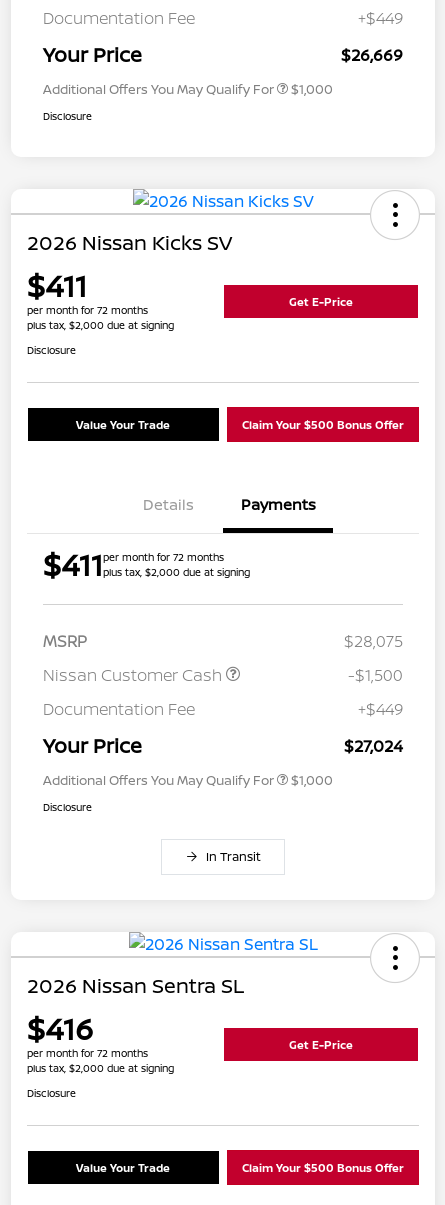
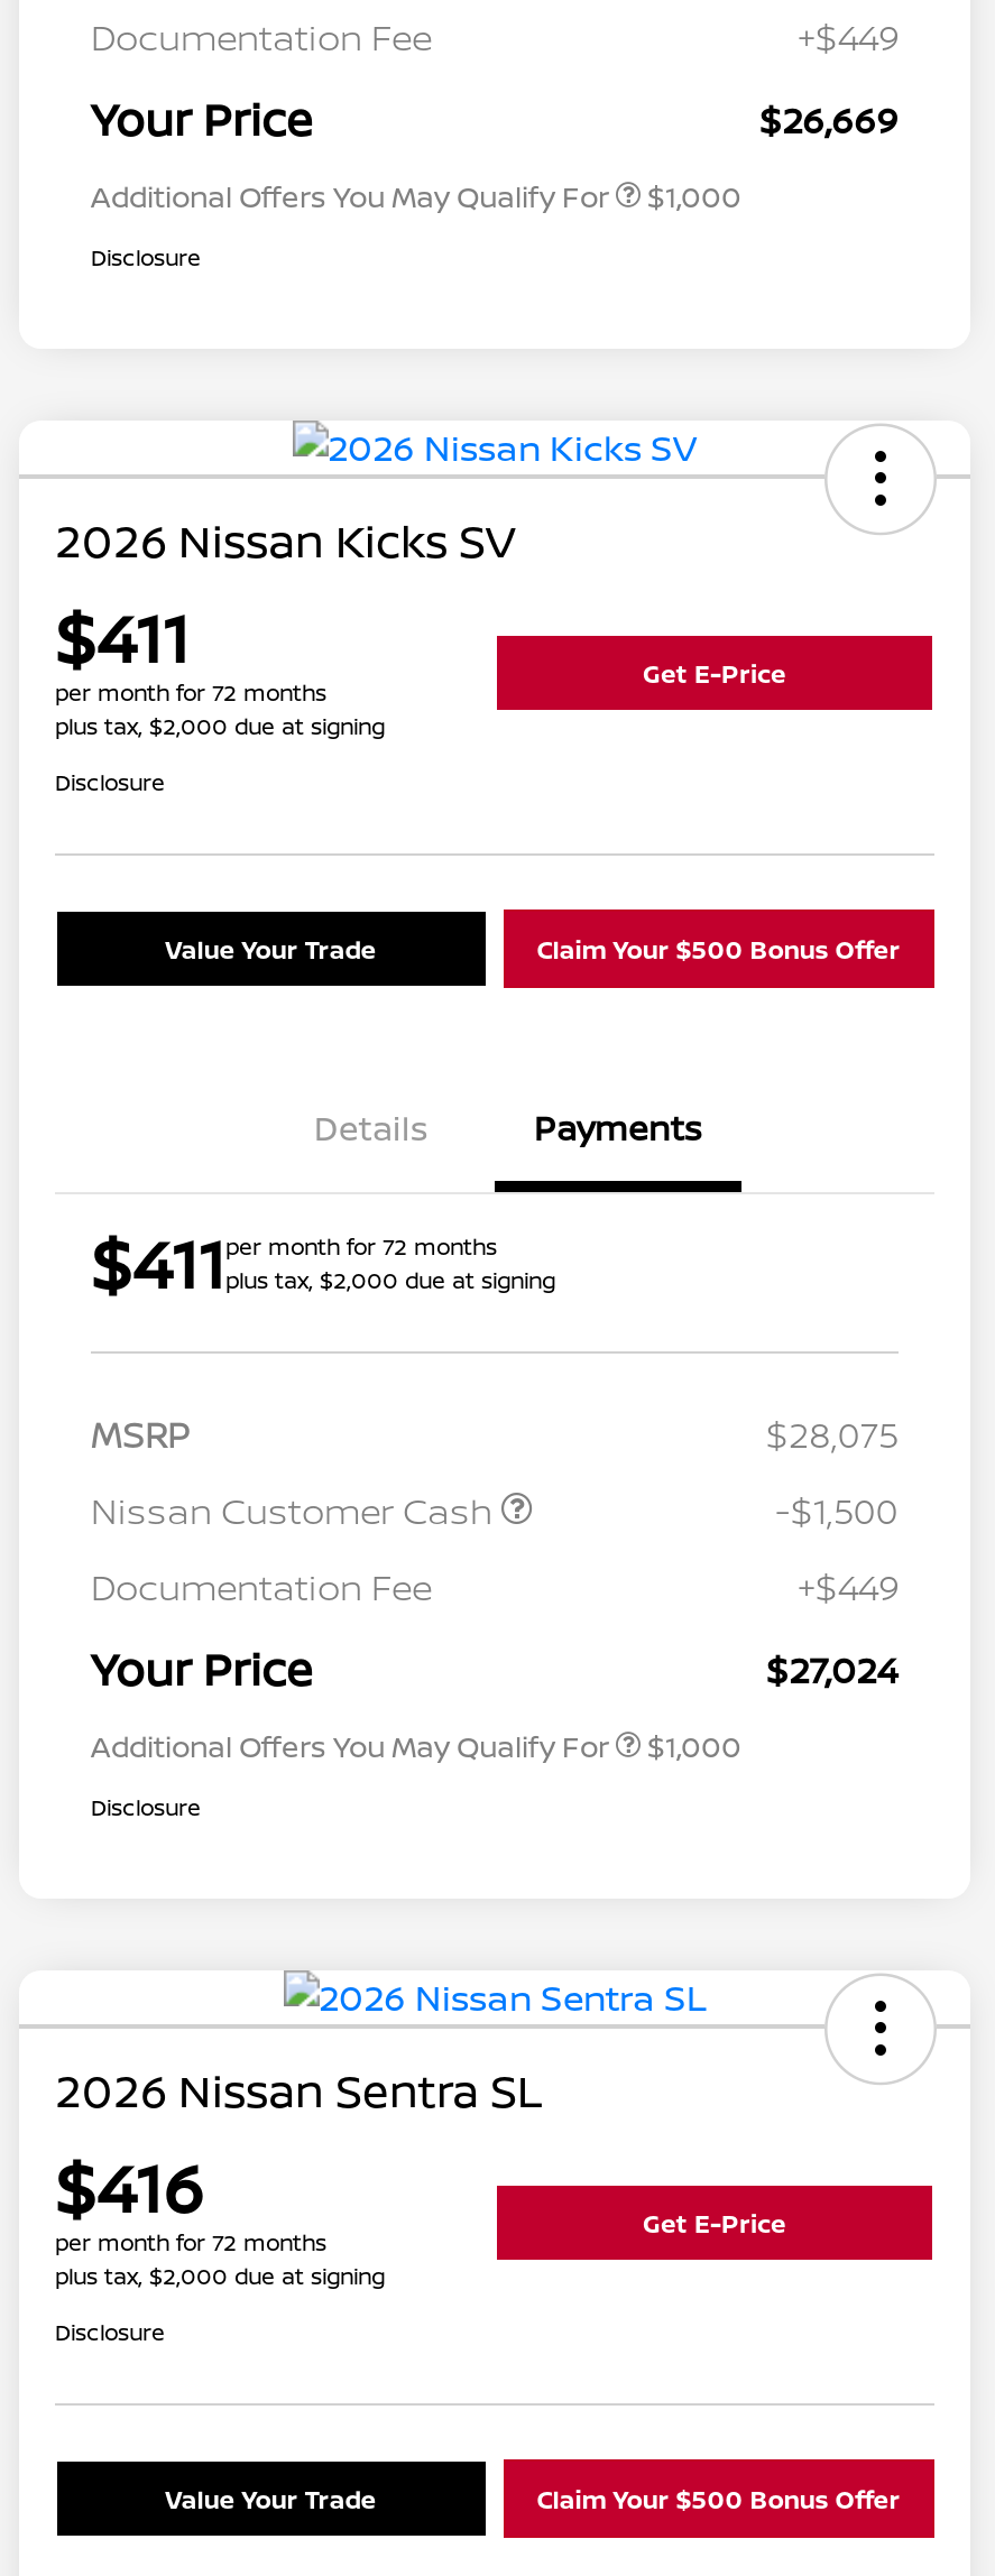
[205,848,260,865] In Transit -> none

